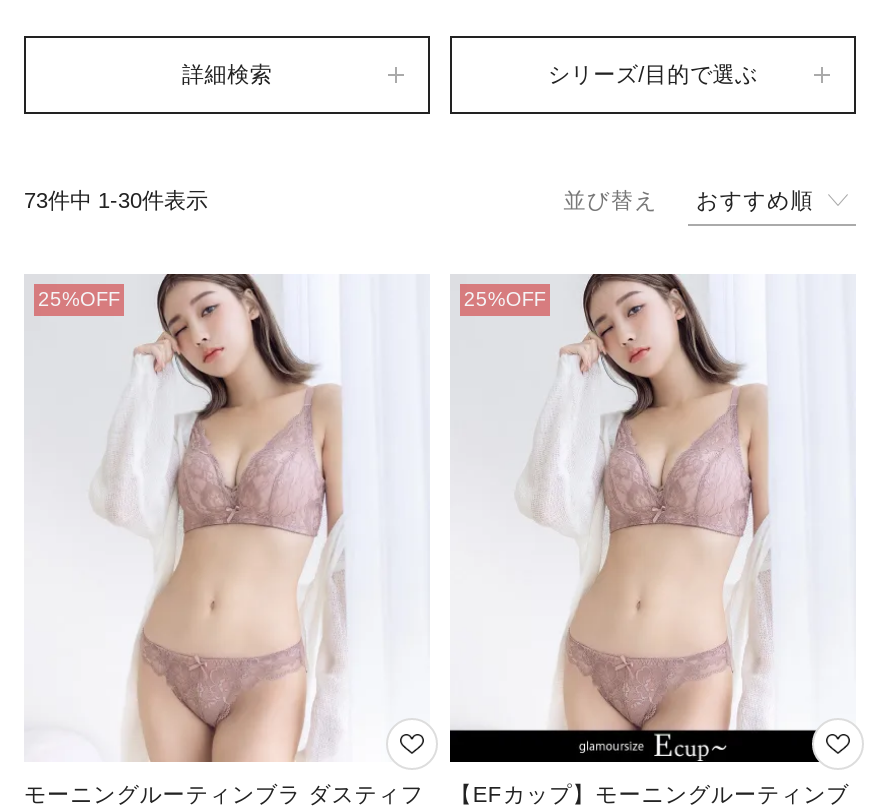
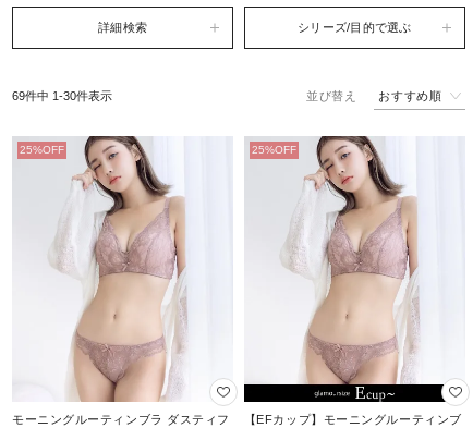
[24,189,208,213] 73件中 1-30件表示 -> [12,90,112,103] 69件中 1-30件表示

